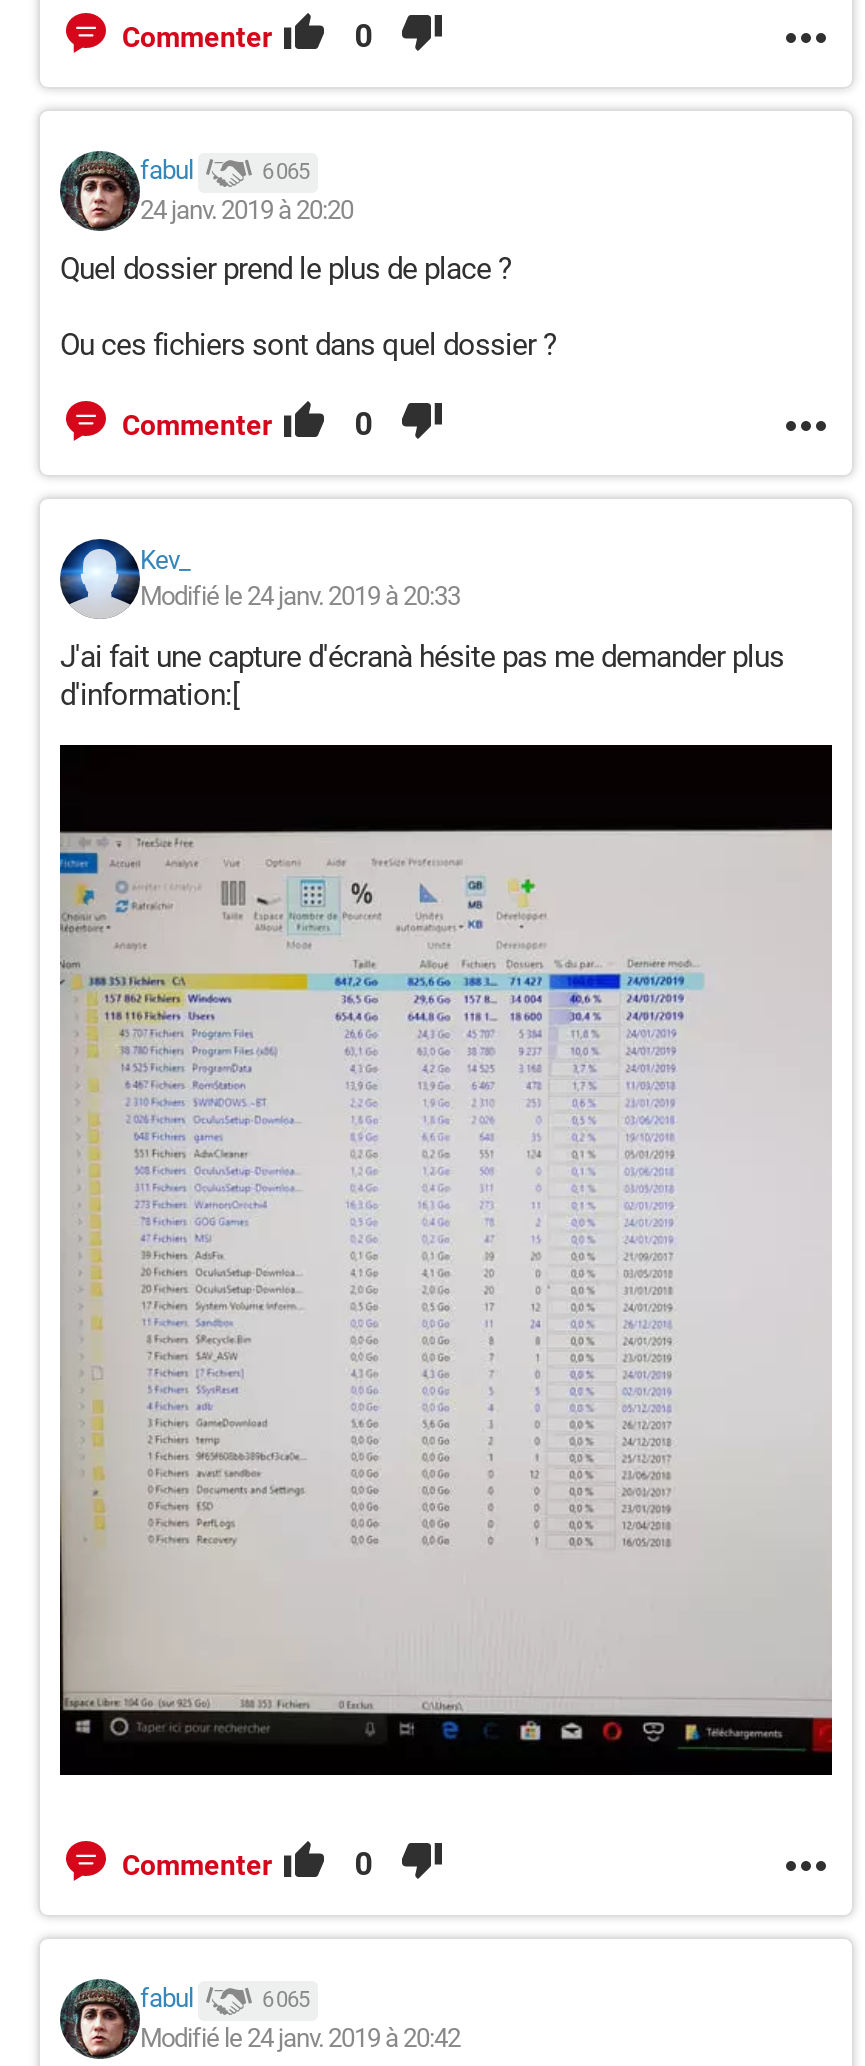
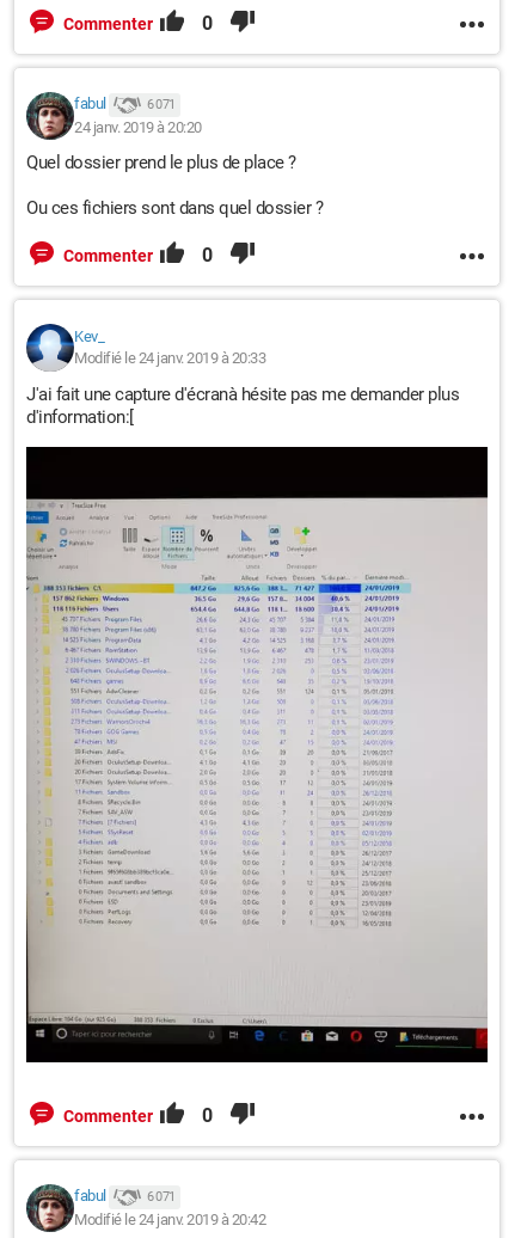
[262,159,309,185] 6 065 -> [147,97,175,112] 6 071
[262,1987,309,2013] 6 065 -> [147,1189,175,1204] 6 071

